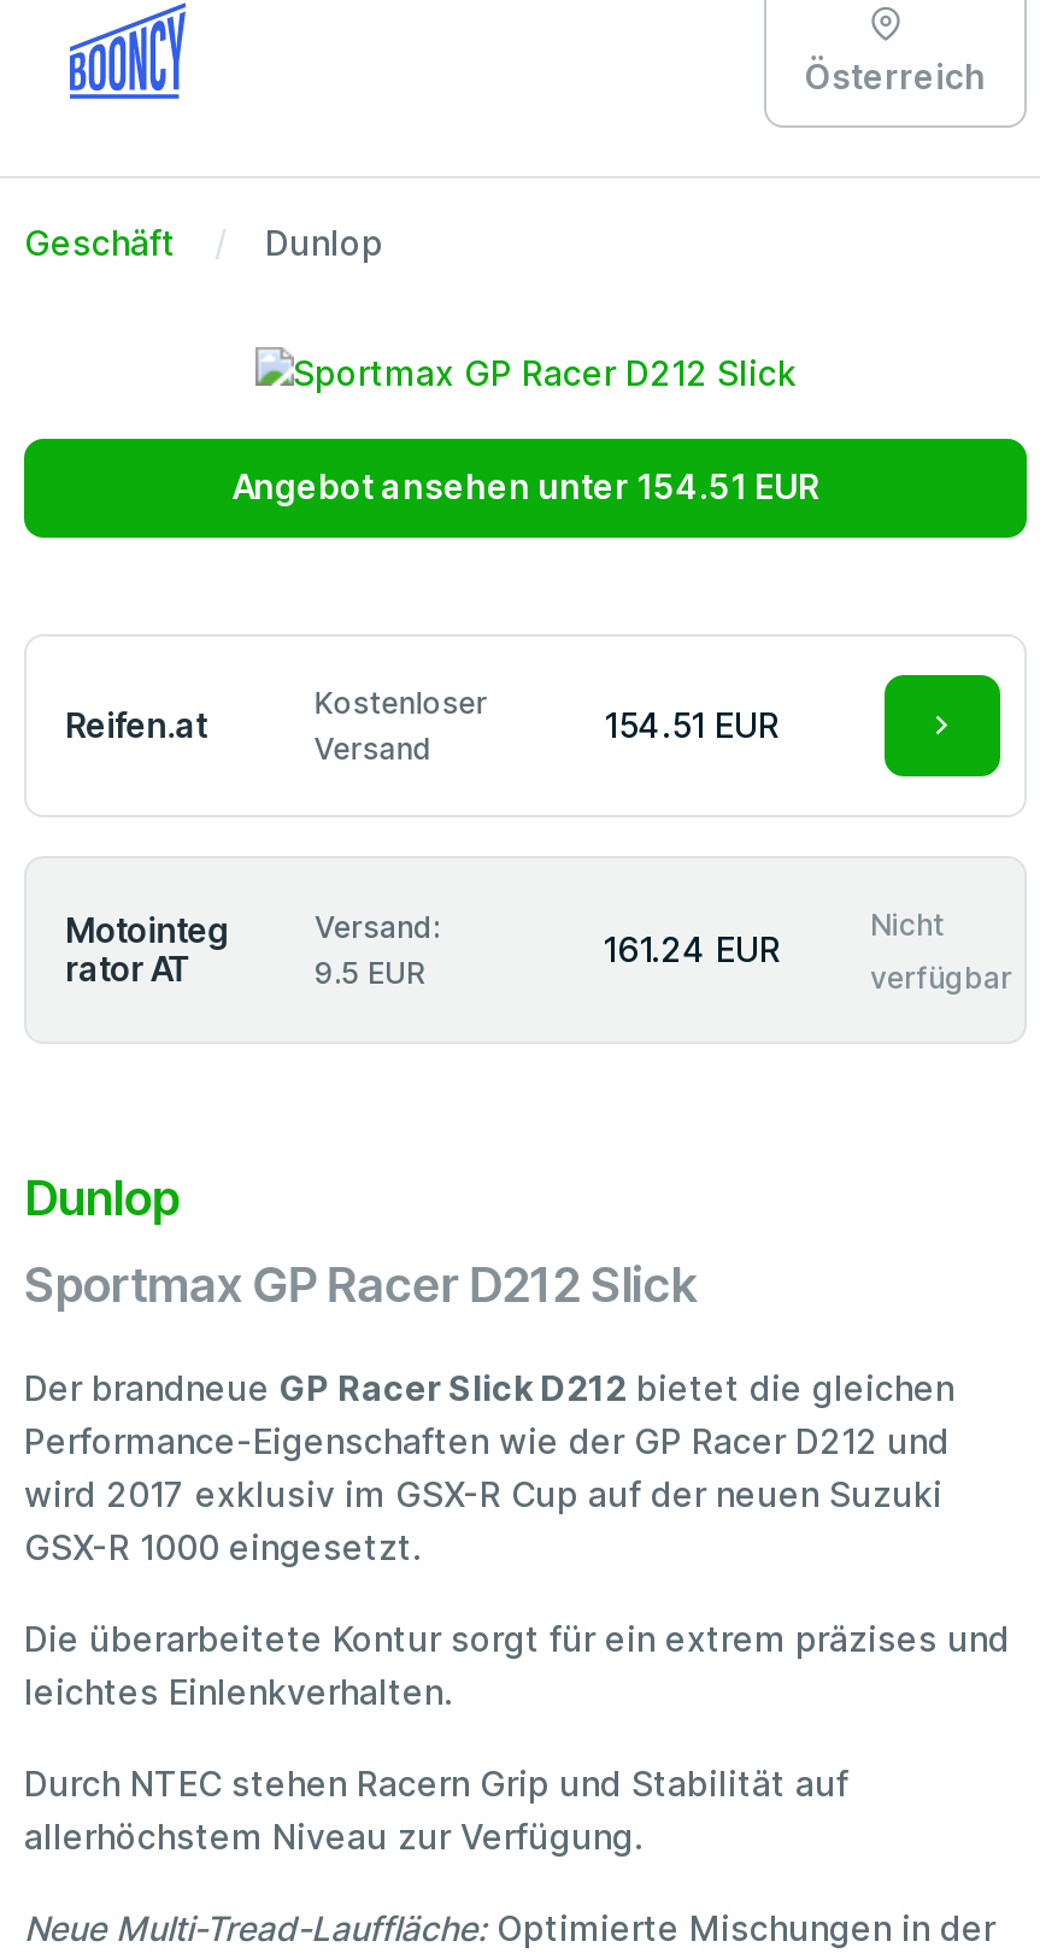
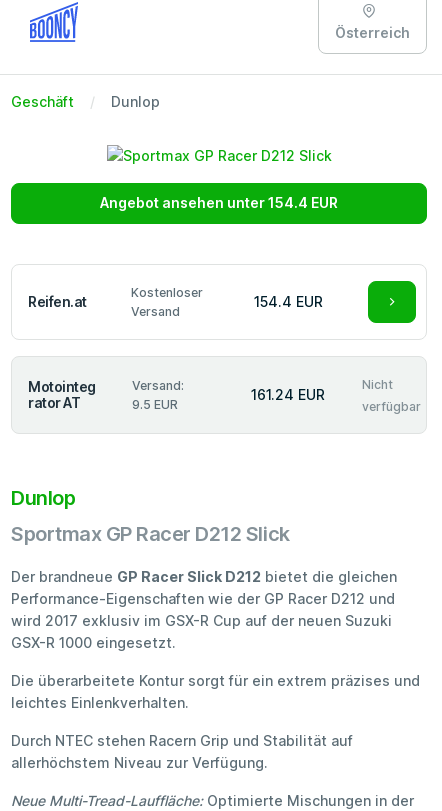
[231,466,819,507] Angebot ansehen unter 154.51 EUR -> [100,194,338,211] Angebot ansehen unter 154.4 EUR
[604,704,780,745] 154.51 EUR -> [253,293,322,310] 154.4 EUR

